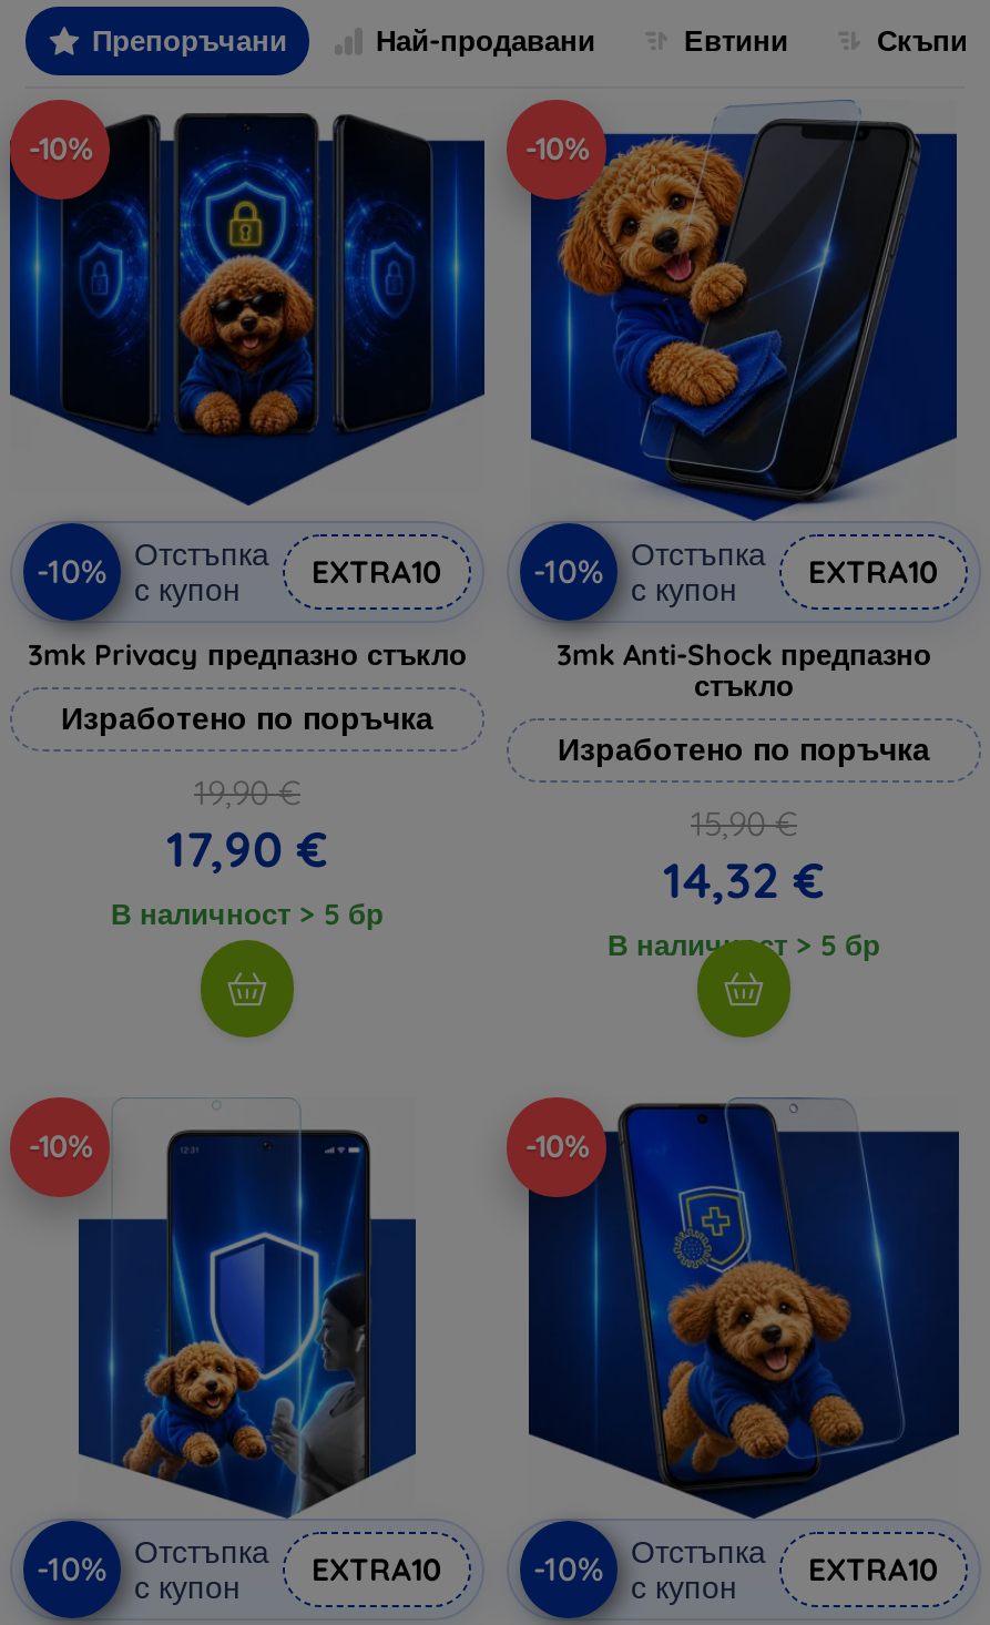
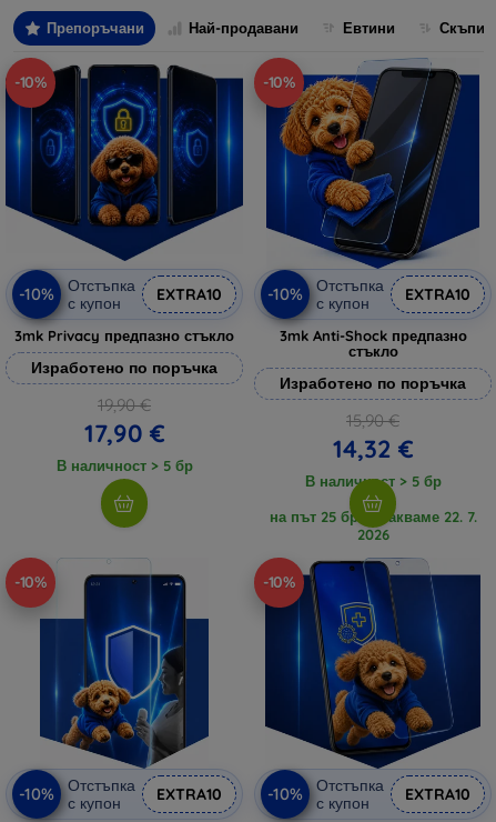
none -> [269,507,477,543] на път 25 бр., очакваме 22. 7. | 2026

